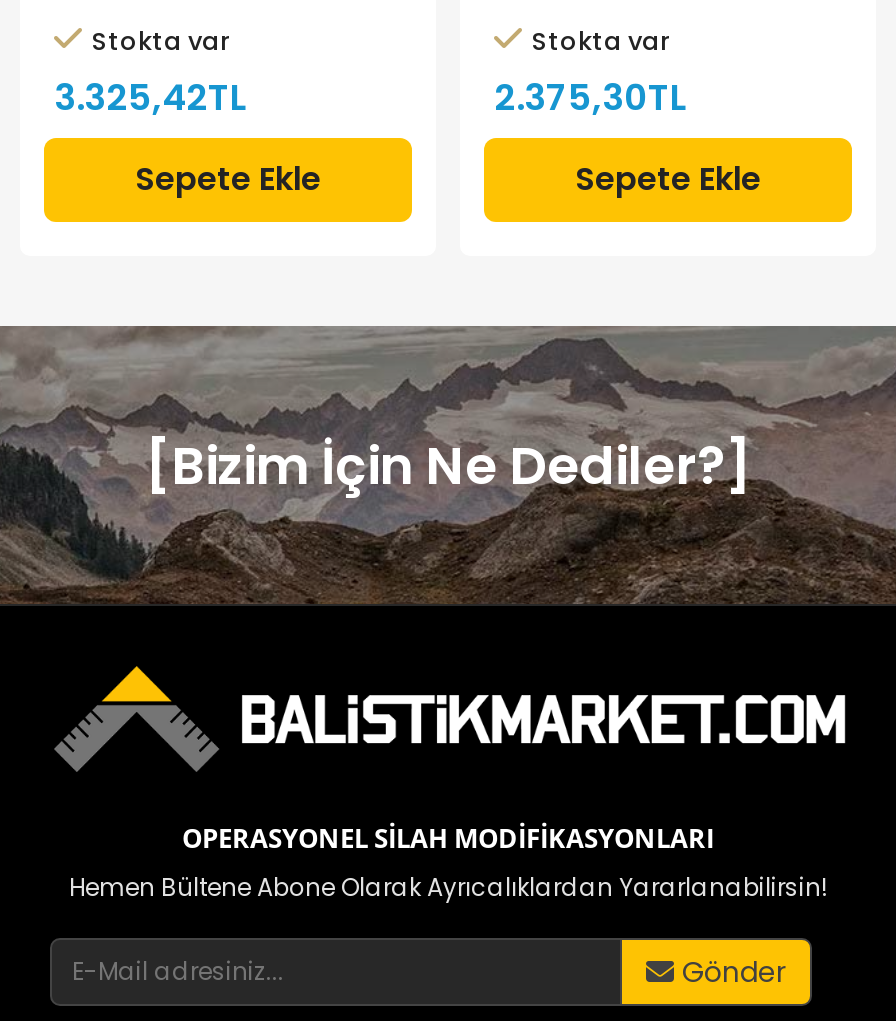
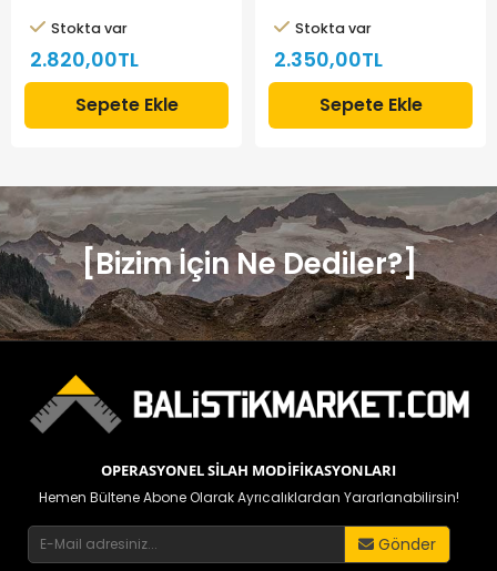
[54,72,246,122] 3.325,42TL -> [30,45,139,73] 2.820,00TL
[494,72,686,122] 2.375,30TL -> [274,45,383,73] 2.350,00TL

